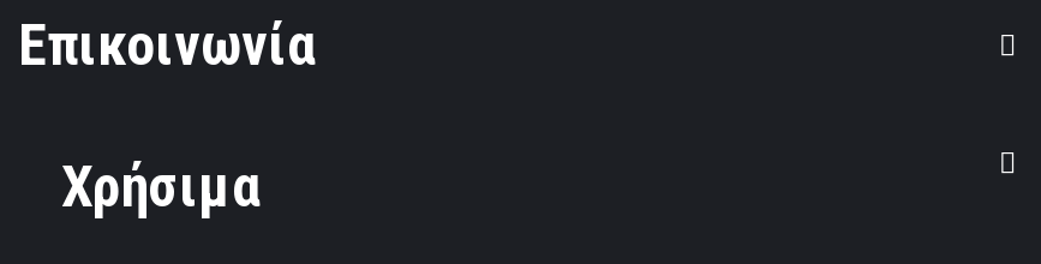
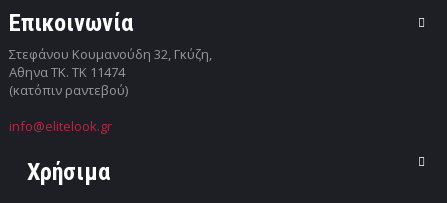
none -> [9,45,212,135] Στεφάνου Κουμανούδη 32, Γκύζη, | Αθηνα ΤΚ. ΤΚ 11474 | (κατόπιν ραντεβού) | info@elitelook.gr

